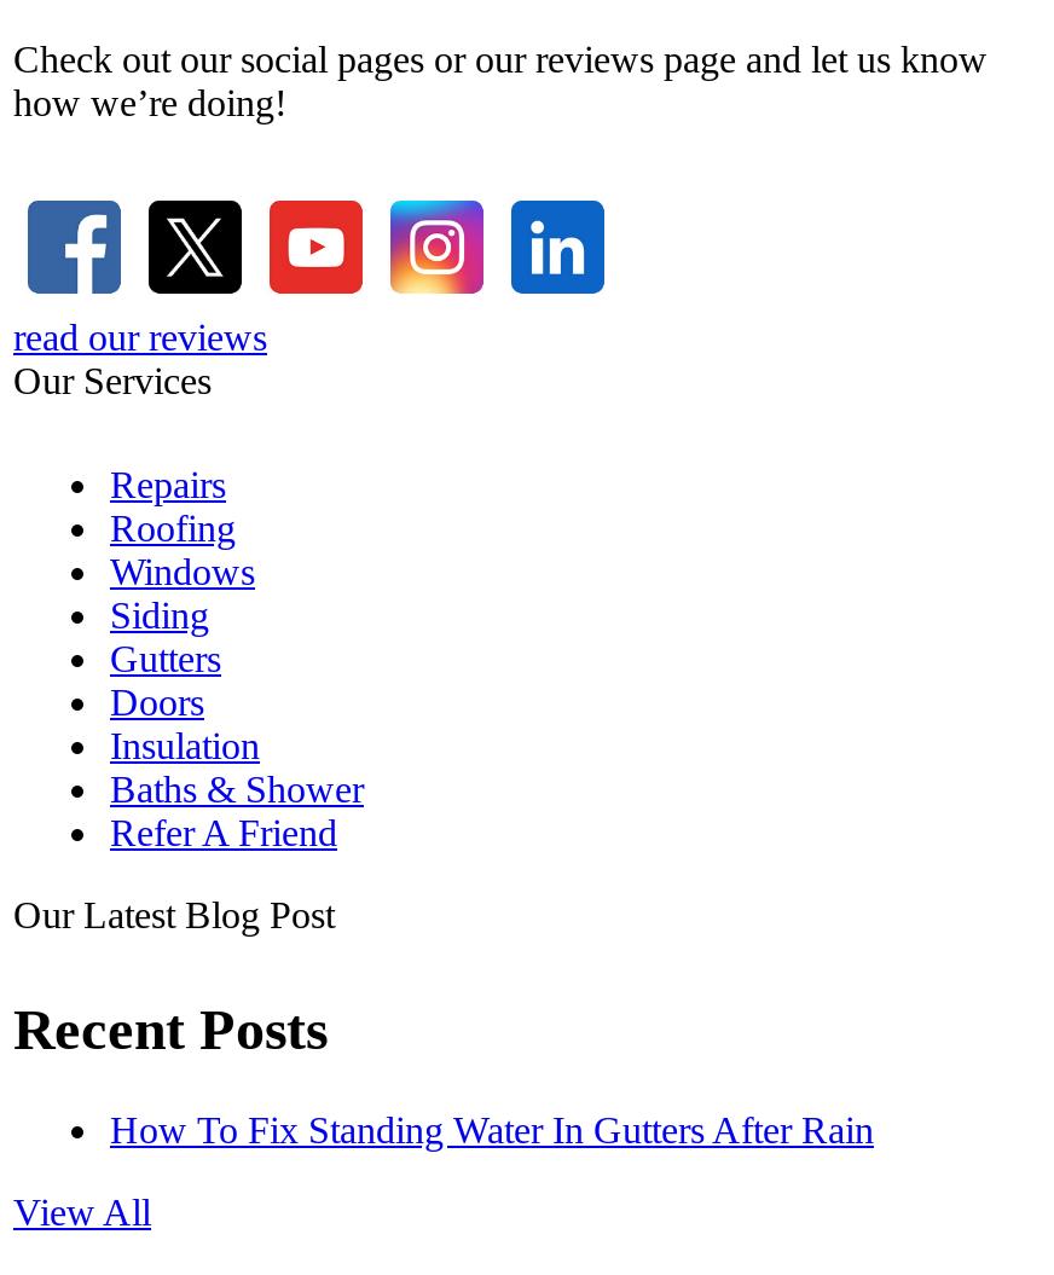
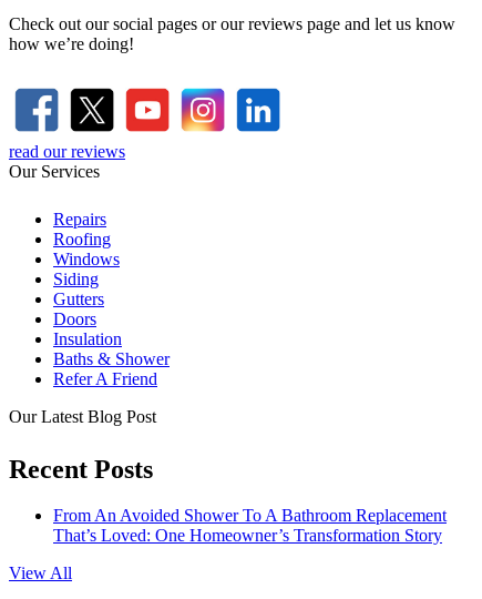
[110,1111,874,1152] How To Fix Standing Water In Gutters After Rain -> [53,506,447,545] From An Avoided Shower To A Bathroom Replacement | That’s Loved: One Homeowner’s Transformation Story

